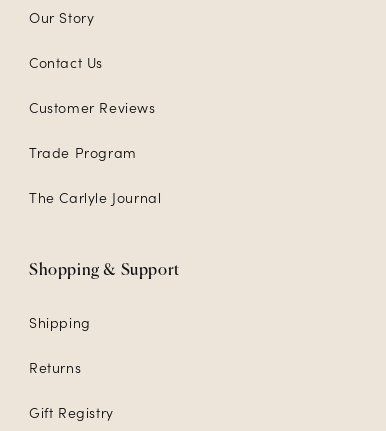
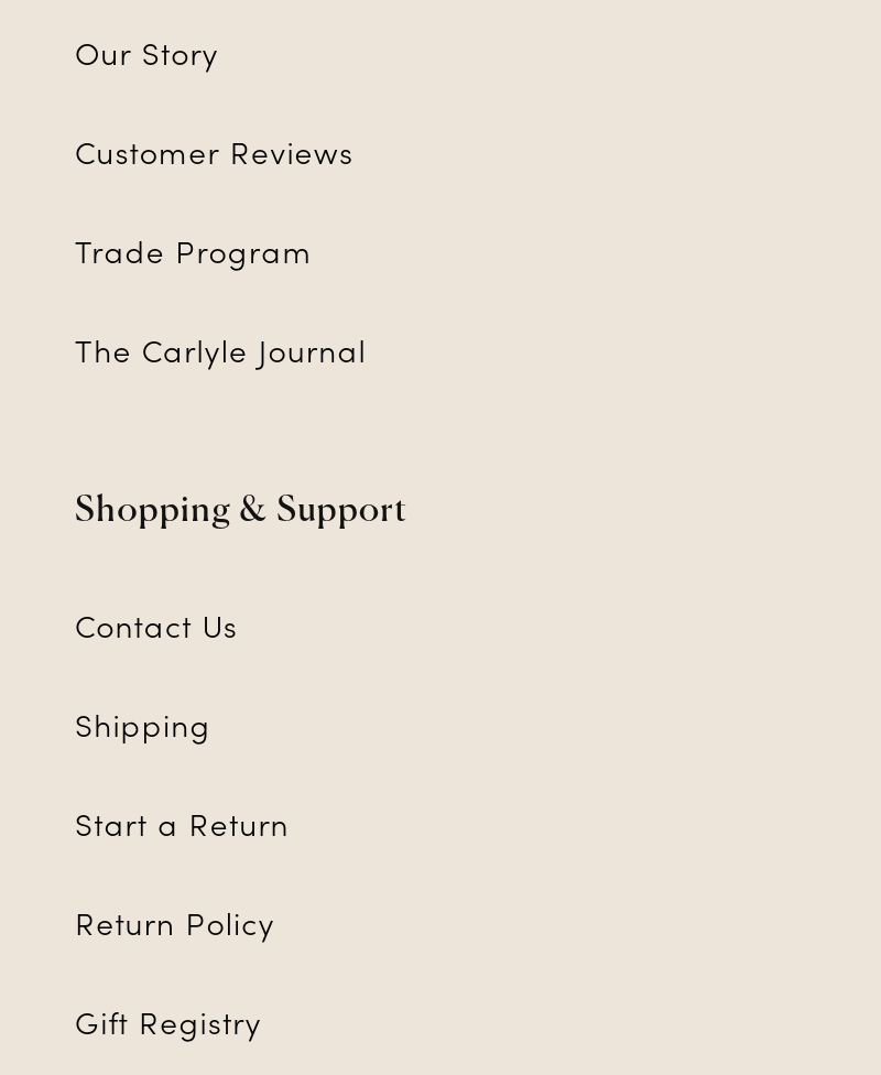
moved [29,54,103,72] -> [75,607,238,647]: Contact Us
moved [29,99,180,279] -> [75,133,407,530]: Customer Reviews | Trade Program | The Carlyle Journal | Shopping & Support
[29,359,81,377] Returns -> [75,805,289,944] Start a Return | Return Policy

